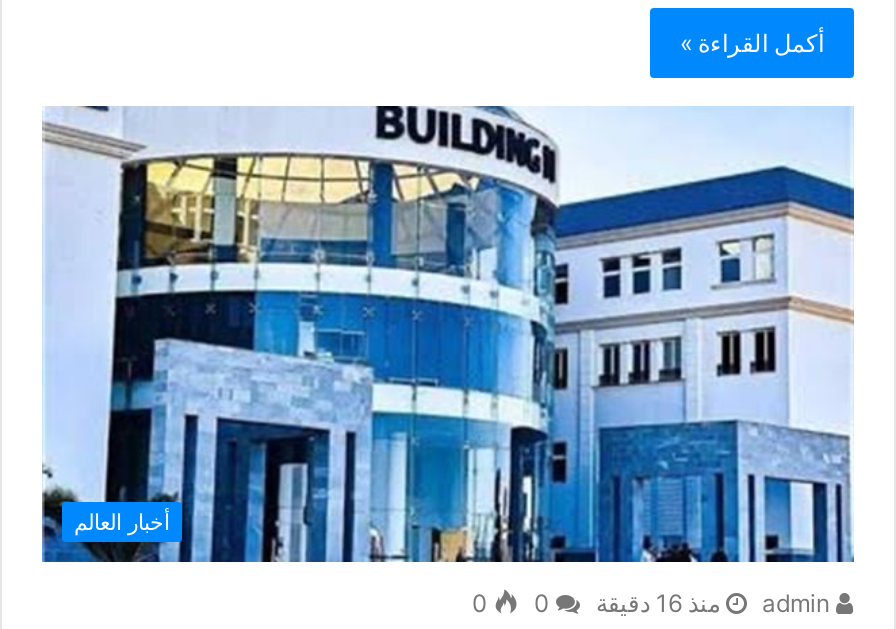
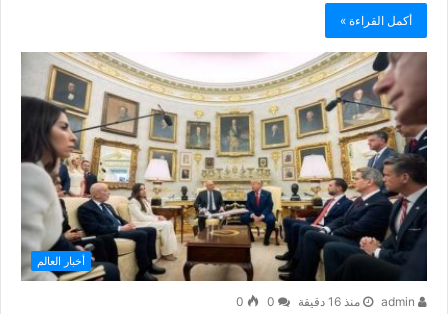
[42,103,856,565] [image] -> [20,51,428,282] [image]

